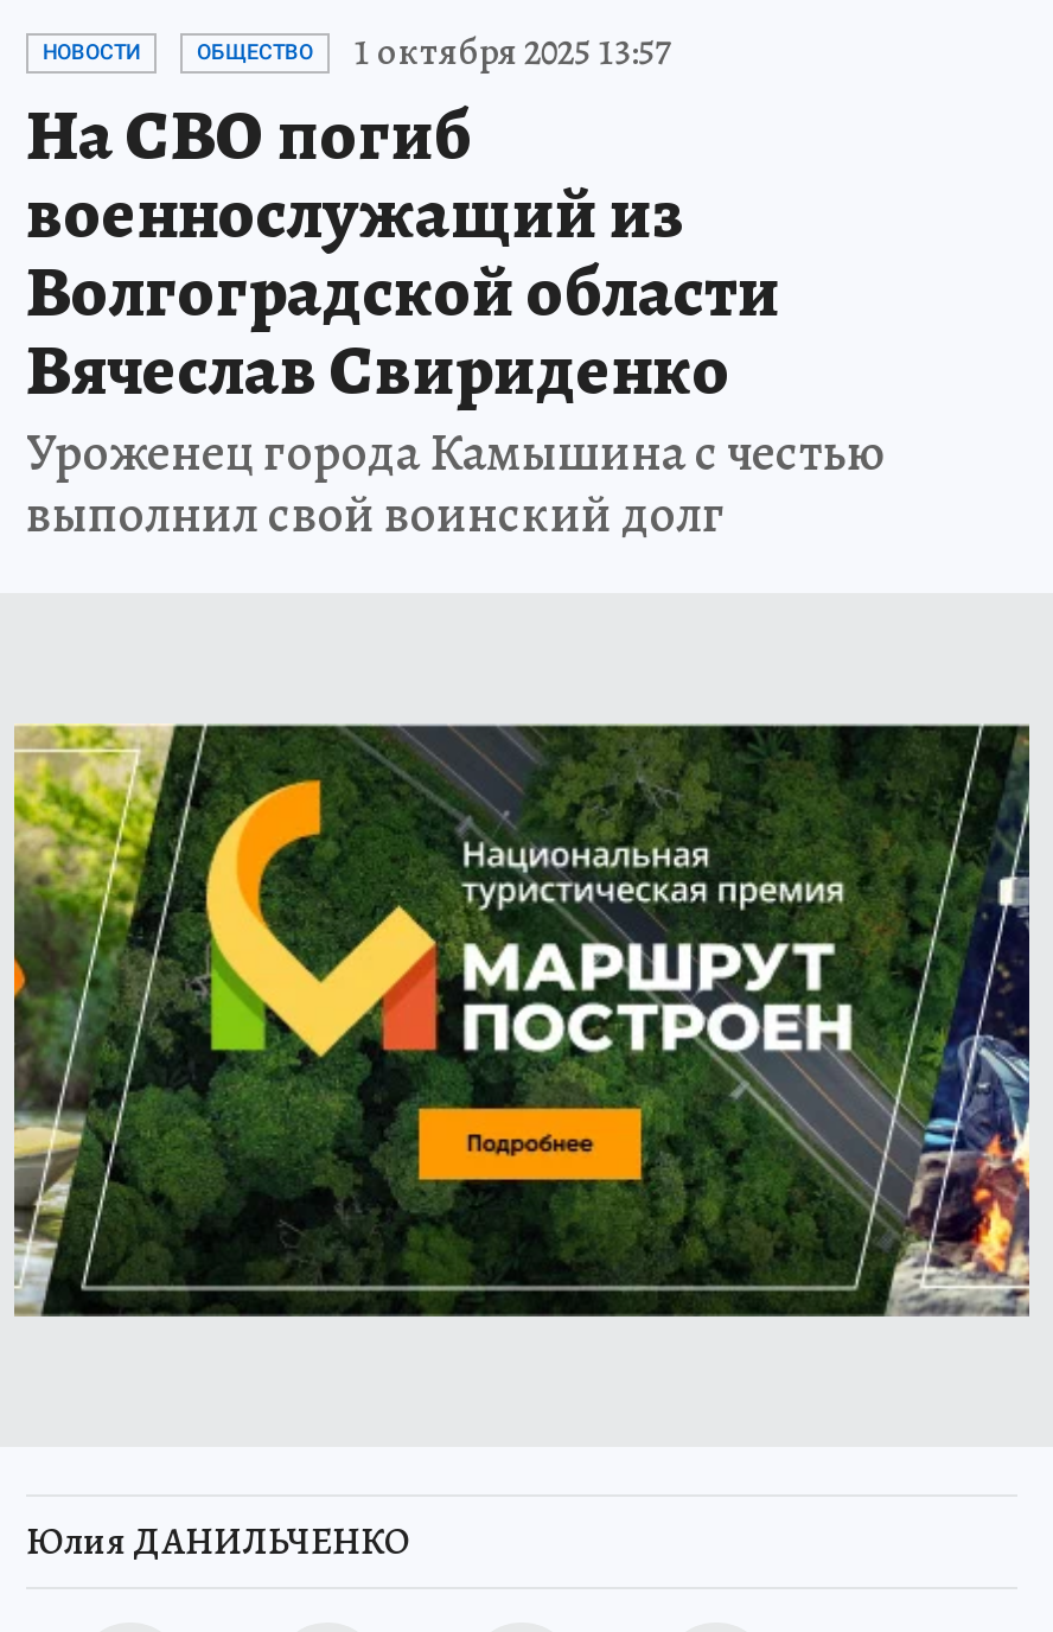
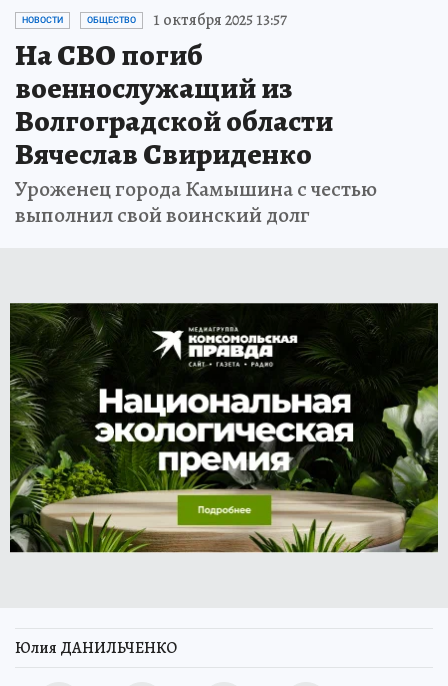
[12,723,1032,1319] [image] -> [9,302,439,553] [image]

